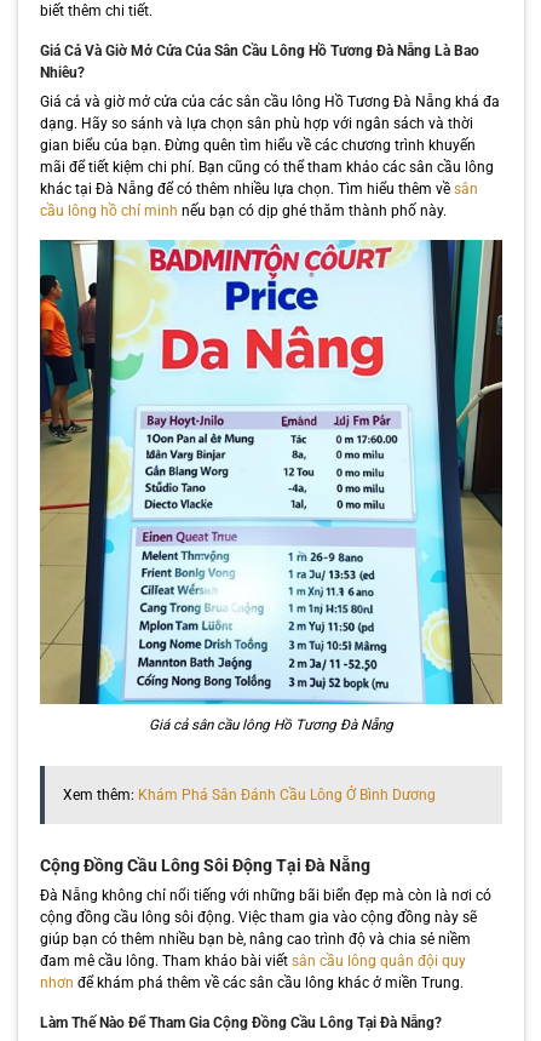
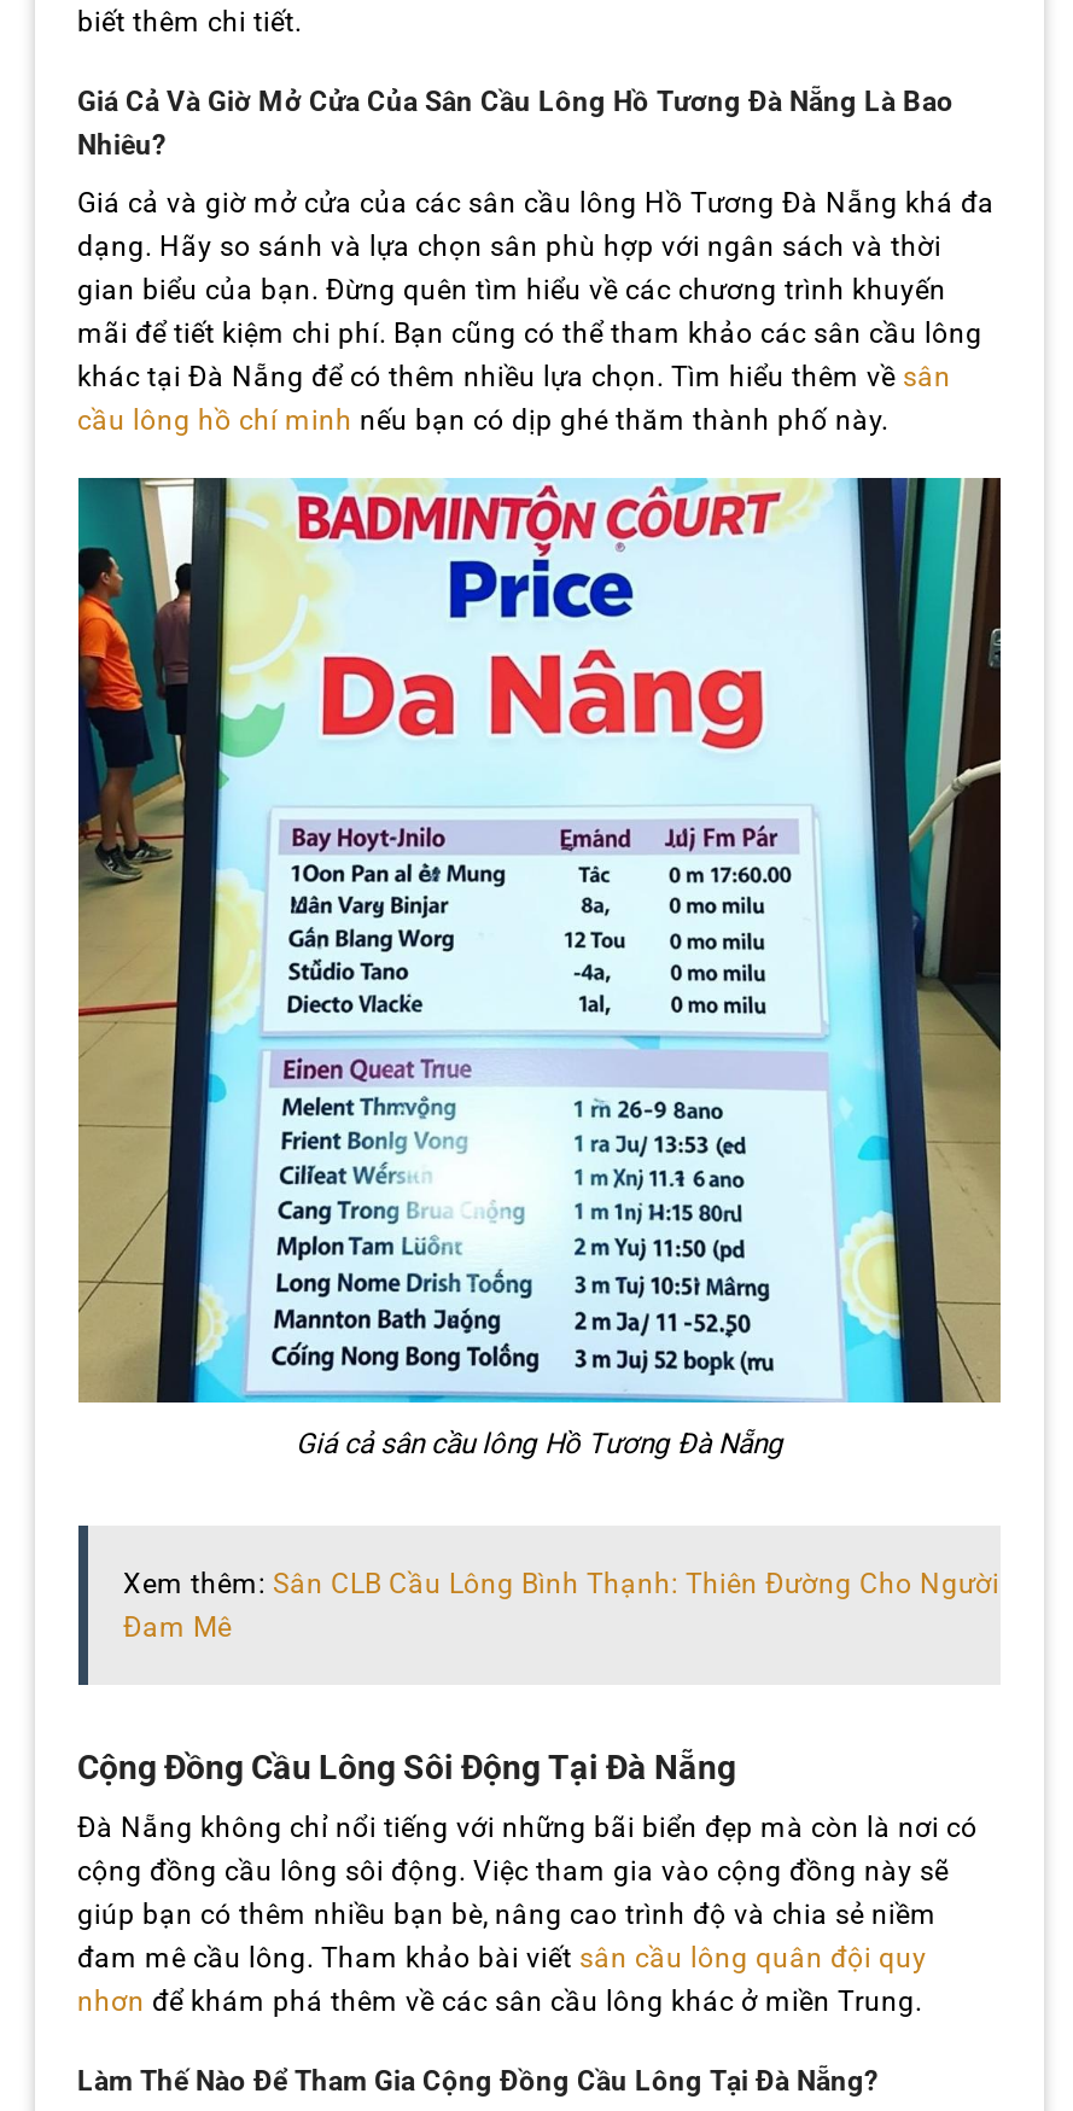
[62,787,435,804] Xem thêm: Khám Phá Sân Đánh Cầu Lông Ở Bình Dương -> [123,1567,999,1644] Xem thêm: Sân CLB Cầu Lông Bình Thạnh: Thiên Đường Cho Người | Đam Mê

